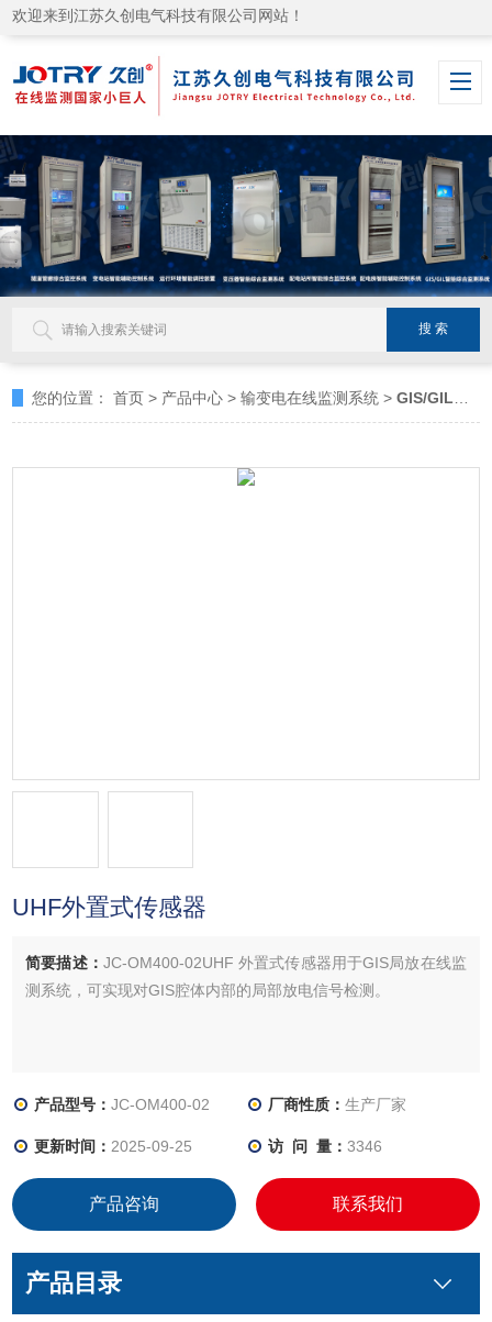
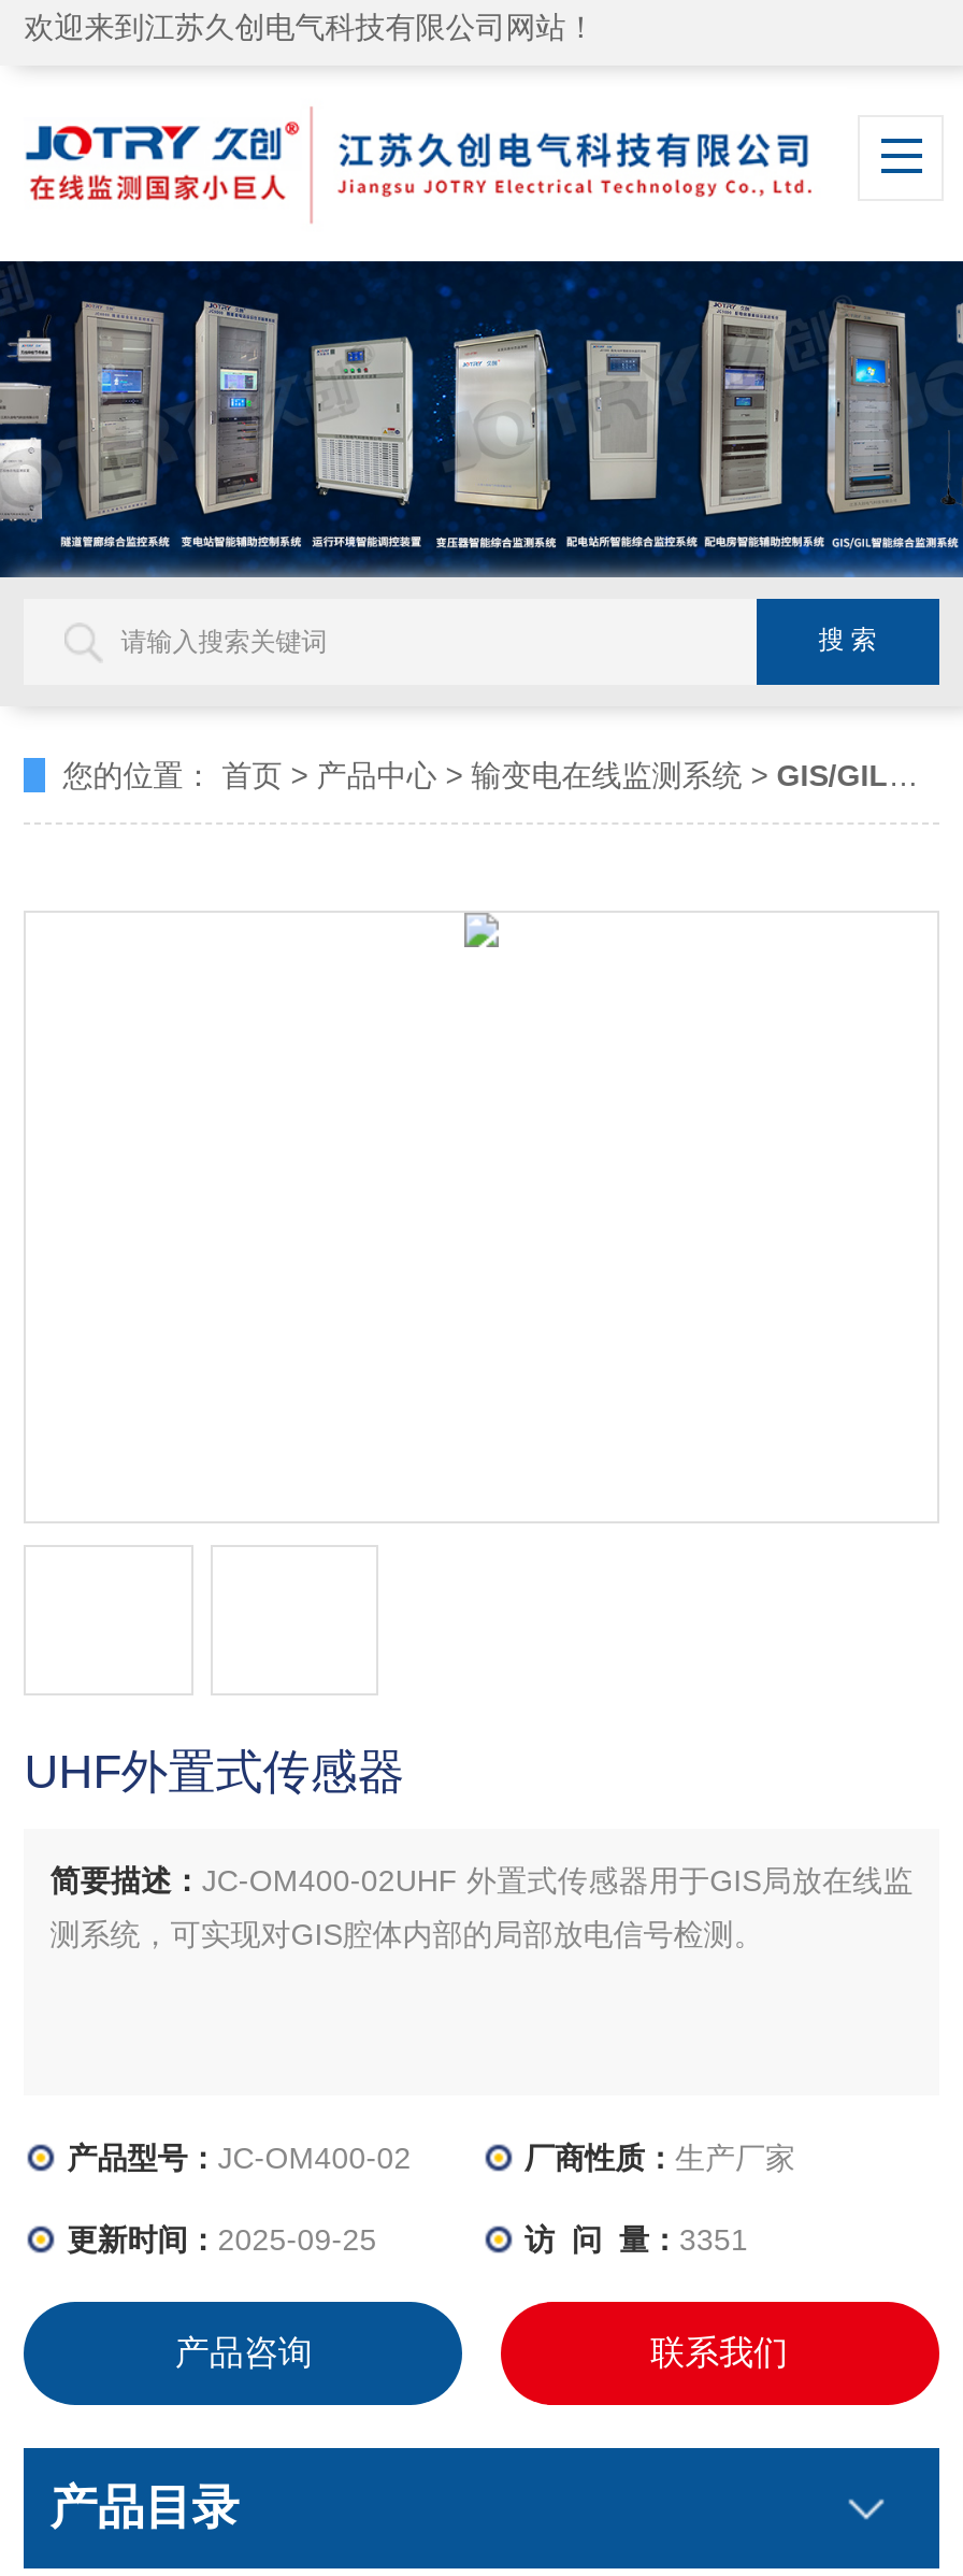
[268,1137,382,1155] 访 问 量：3346 -> [524,2222,748,2256] 访 问 量：3351

